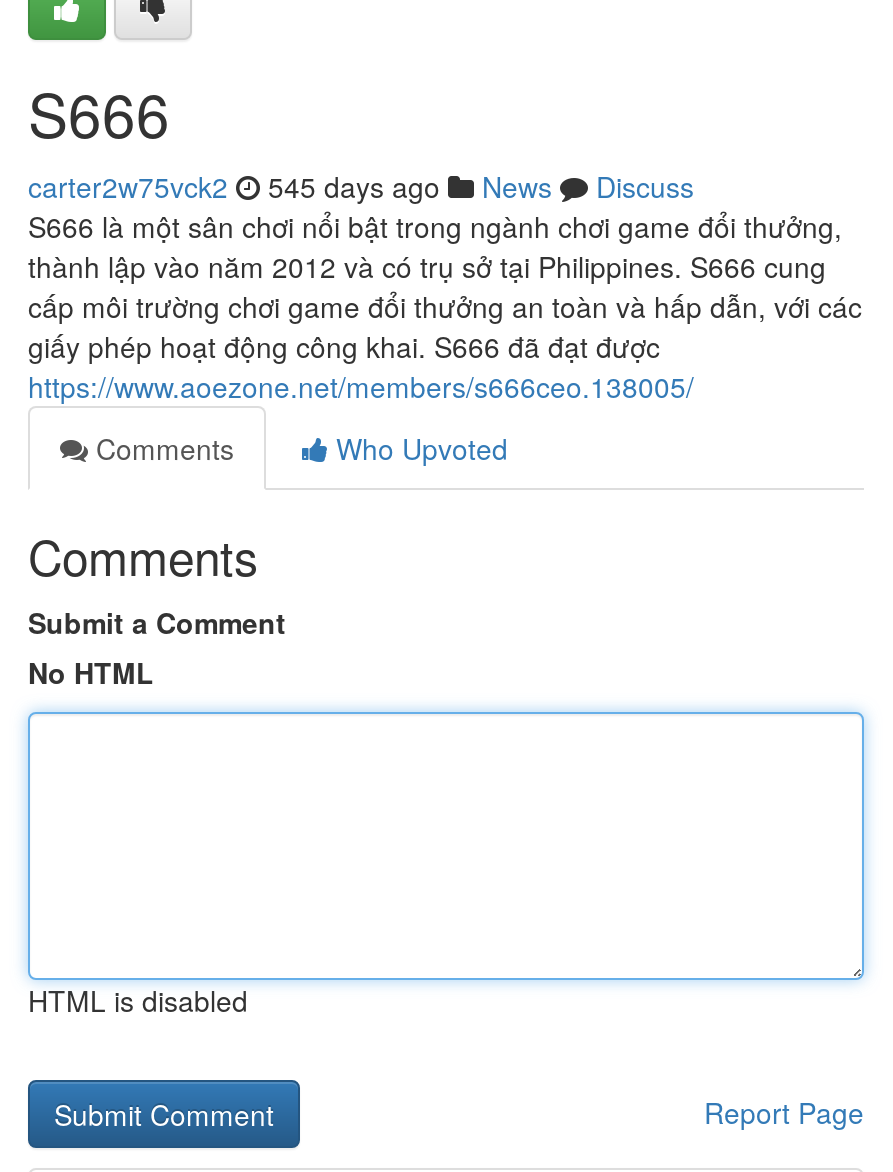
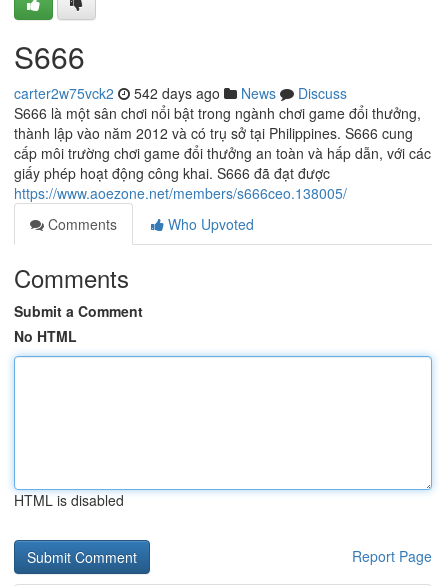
[28,166,694,206] carter2w75vck2 545 days ago News Discuss -> [14,83,347,103] carter2w75vck2 542 days ago News Discuss

